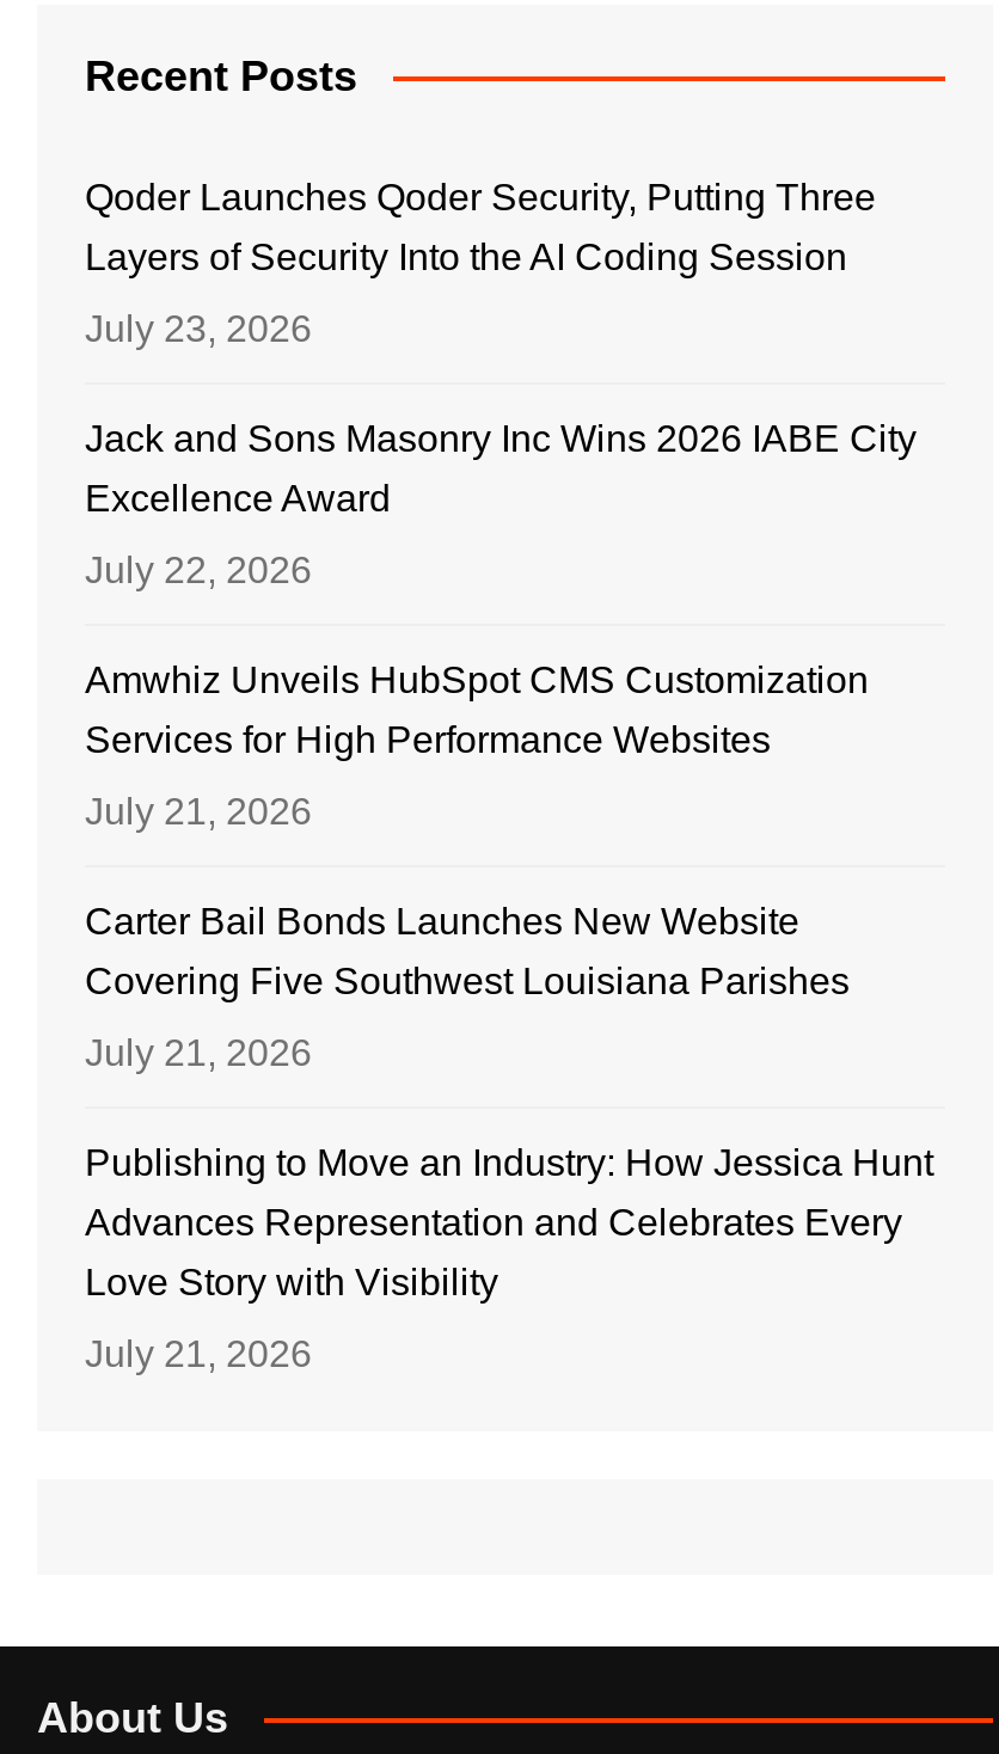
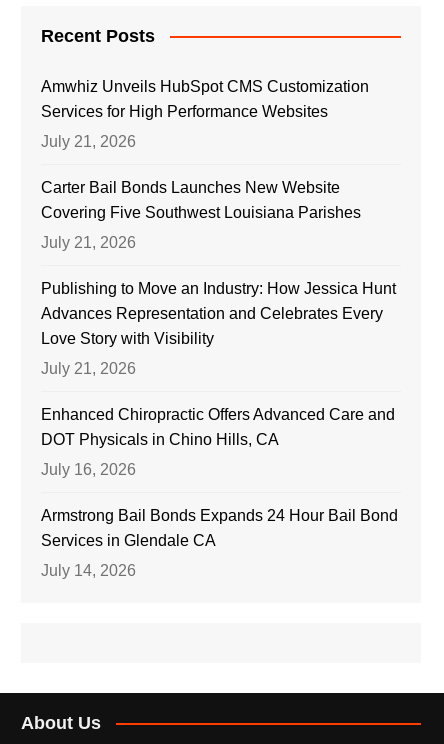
[85,176,917,590] Qoder Launches Qoder Security, Putting Three | Layers of Security Into the AI Coding Session | July 23, 2026 | Jack and Sons Masonry Inc Wins 2026 IABE City | Excellence Award | July 22, 2026 -> none
moved [85,659,933,1374] -> [41,78,396,377]: Amwhiz Unveils HubSpot CMS Customization | Services for High Performance Websites | July 21, 2026 | ... | Love Story with Visibility | July 21, 2026
none -> [41,406,398,579] Enhanced Chiropractic Offers Advanced Care and | DOT Physicals in Chino Hills, CA | July 16, 2026 | Armstrong Bail Bonds Expands 24 Hour Bail Bond | Services in Glendale CA | July 14, 2026

